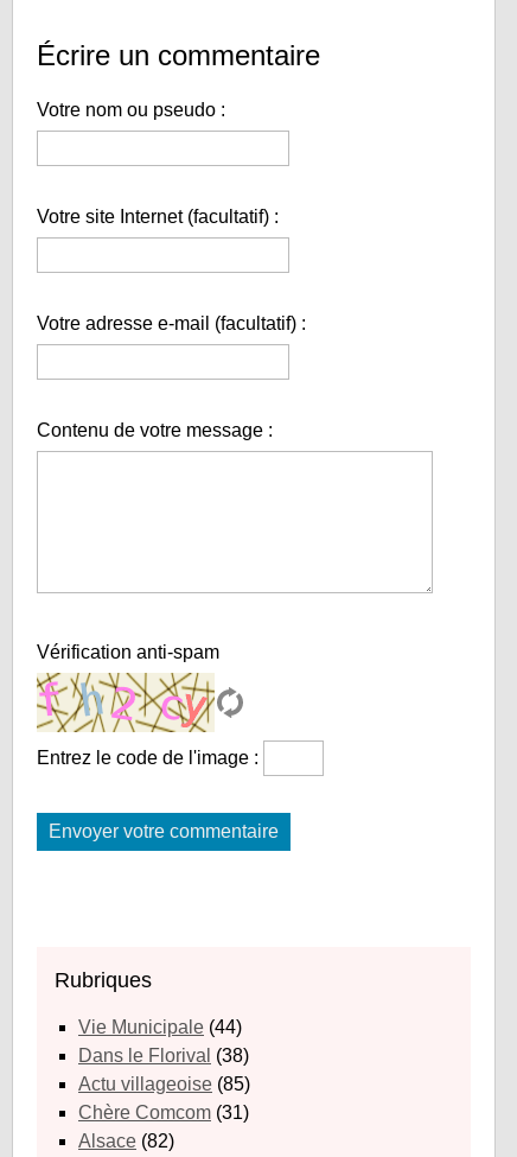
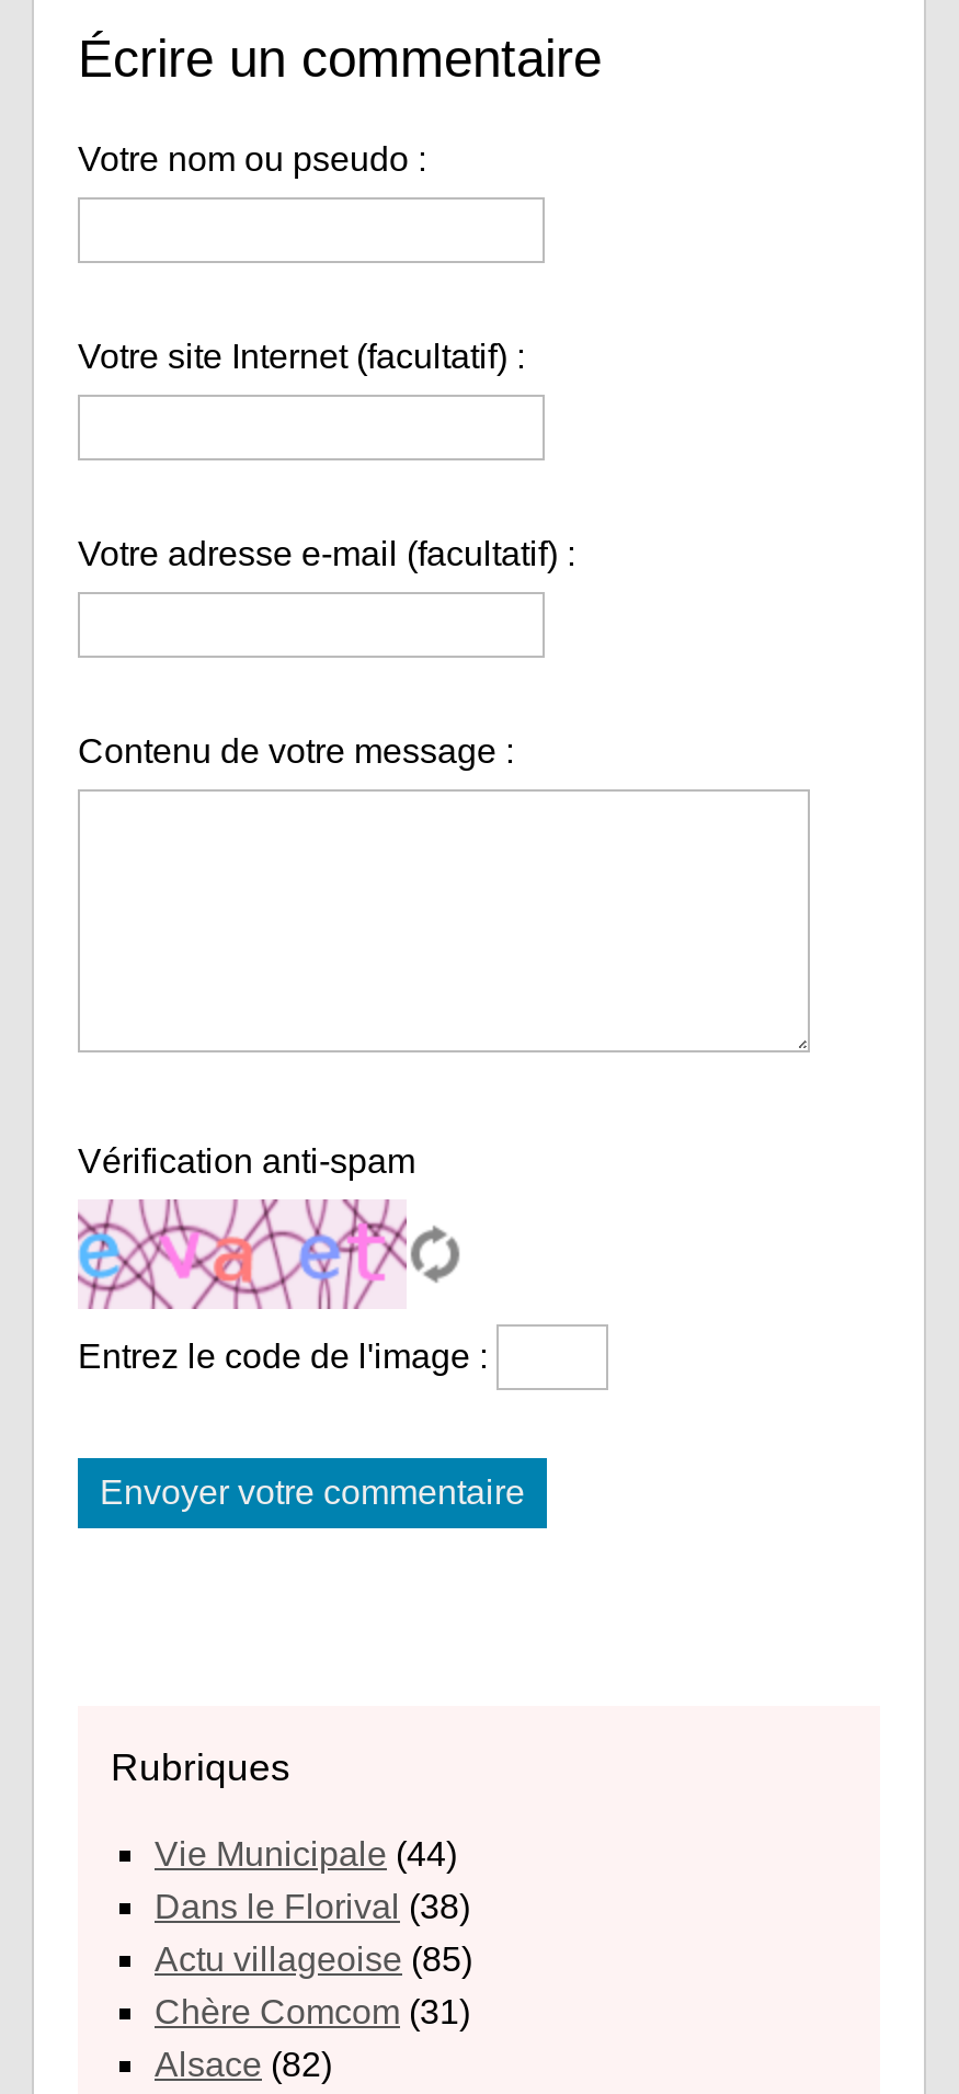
[36,672,215,733] [image] -> [76,1197,409,1311] [image]

